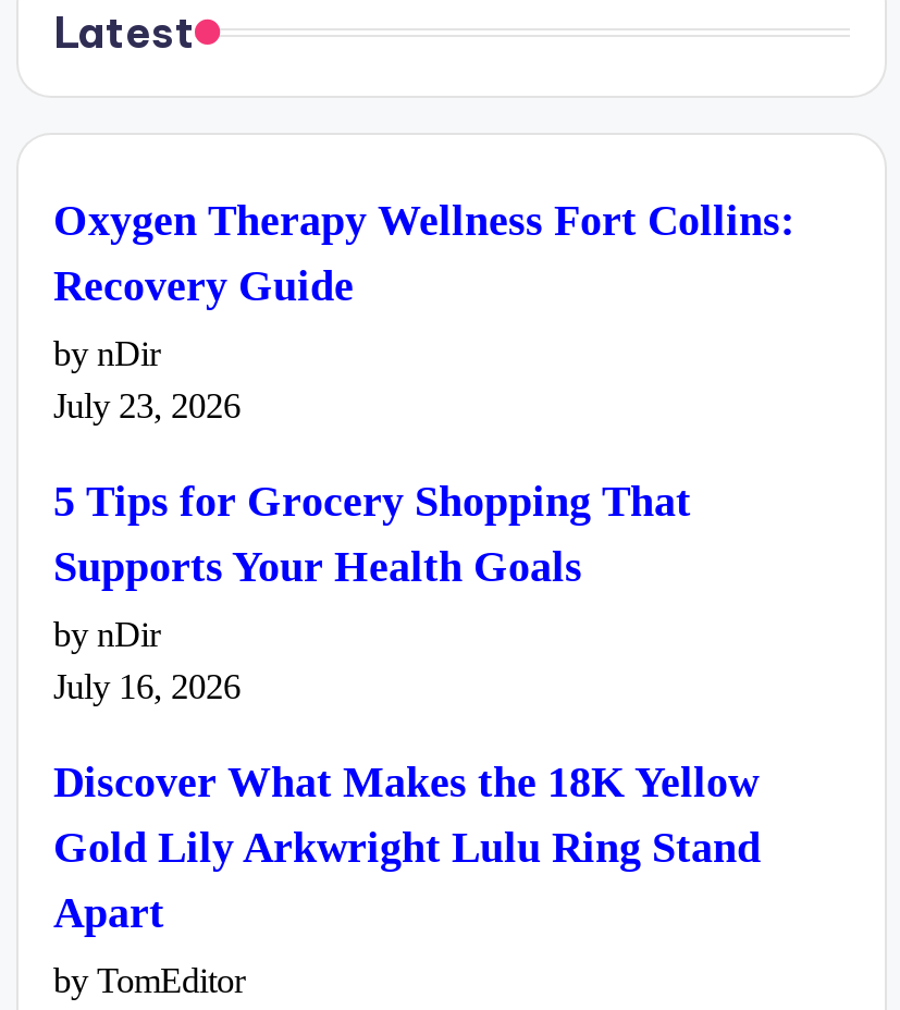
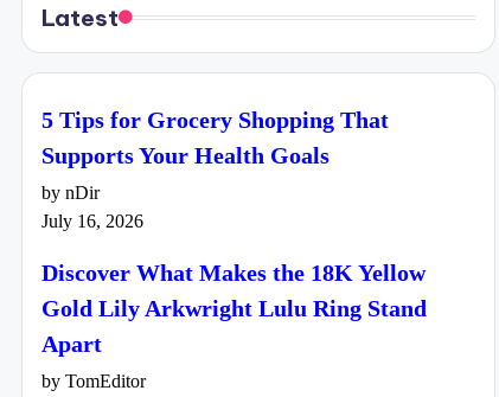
[53,196,796,427] Oxygen Therapy Wellness Fort Collins: | Recovery Guide | by nDir | July 23, 2026 -> none

